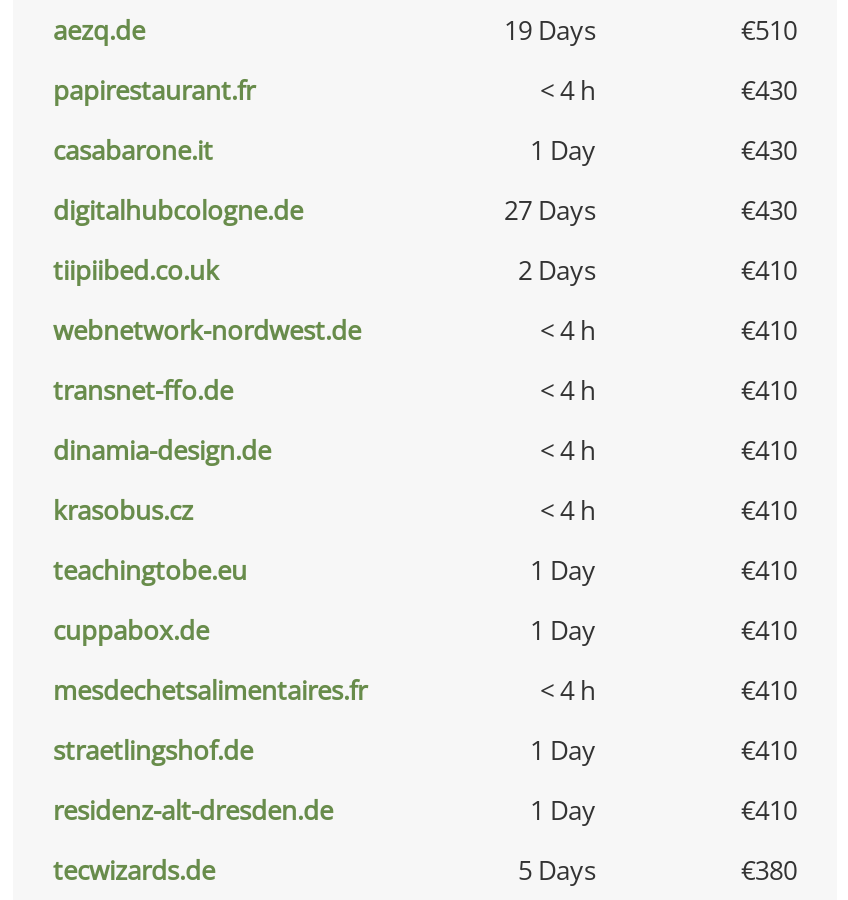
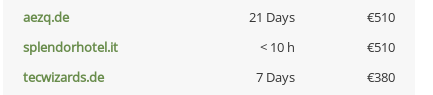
[504,12,596,48] 19 Days -> [248,8,294,26] 21 Days
[53,72,797,828] papirestaurant.fr | < 4 h | €430 | casabarone.it | 1 Day | €430 | digitalhubcologne.de | 27 Days | €430 | tiipiibed.co.uk | 2 Days | €410 | webnetwork-nordwest.de | < 4 h | €410 | transnet-ffo.de | < 4 h | €410 | dinamia-design.de | < 4 h | €410 | krasobus.cz | < 4 h | €410 | teachingtobe.eu | 1 Day | €410 | cuppabox.de | 1 Day | €410 | mesdechetsalimentaires.fr | < 4 h | €410 | straetlingshof.de | 1 Day | €410 | residenz-alt-dresden.de | 1 Day | €410 -> [23,38,395,56] splendorhotel.it | < 10 h | €510
[518,852,596,888] 5 Days -> [255,68,294,86] 7 Days

